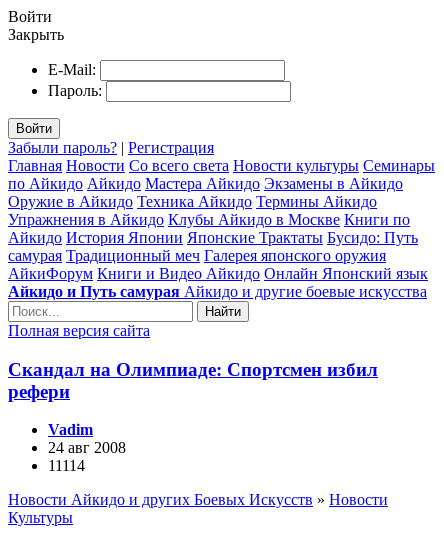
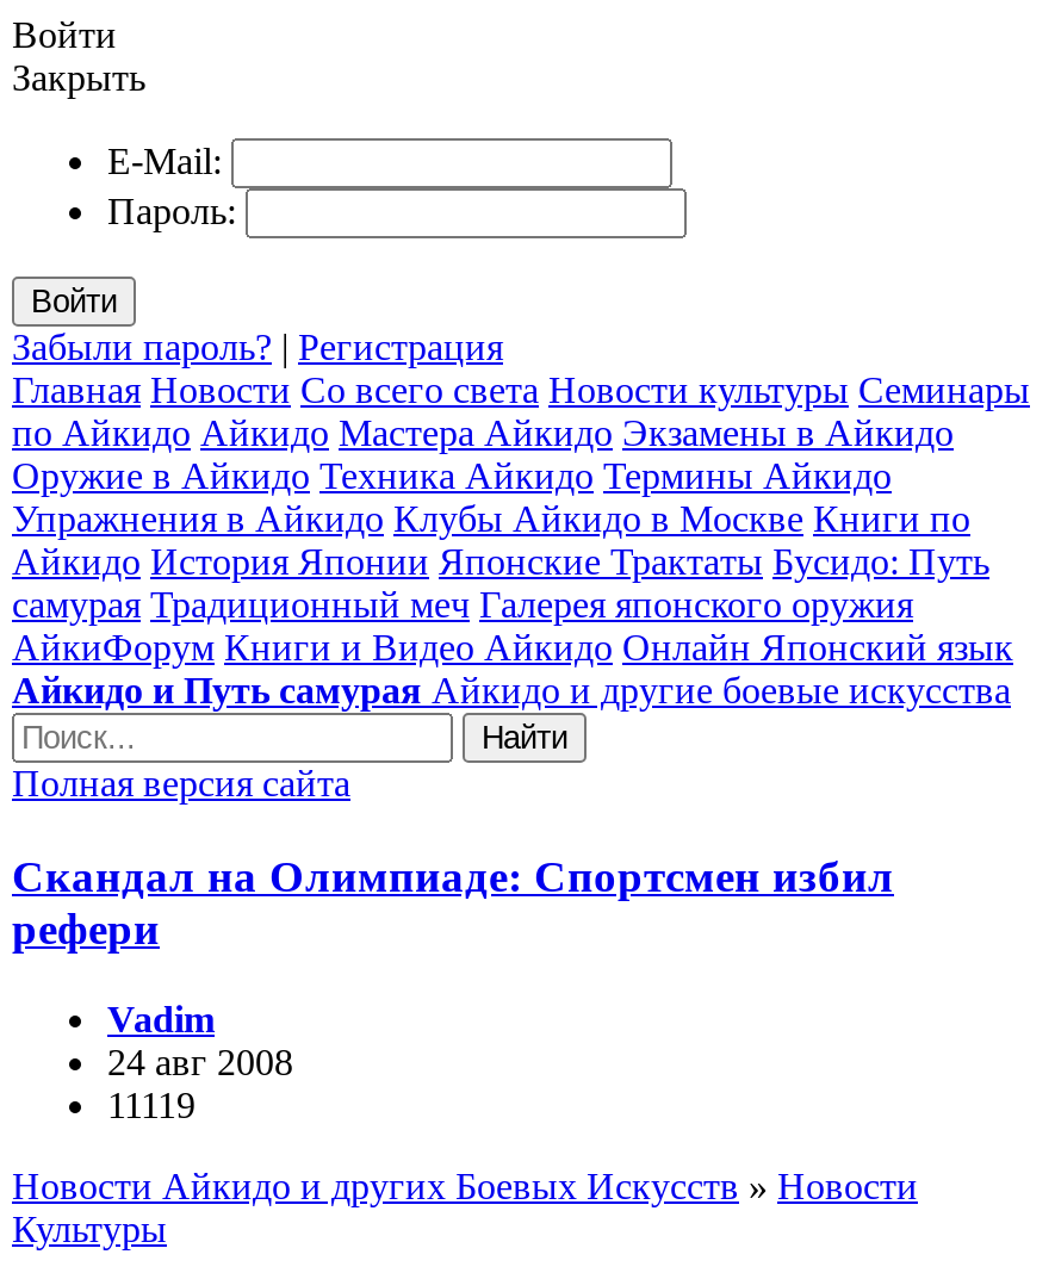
[48,457,85,474] 11114 -> [107,1086,196,1126] 11119

